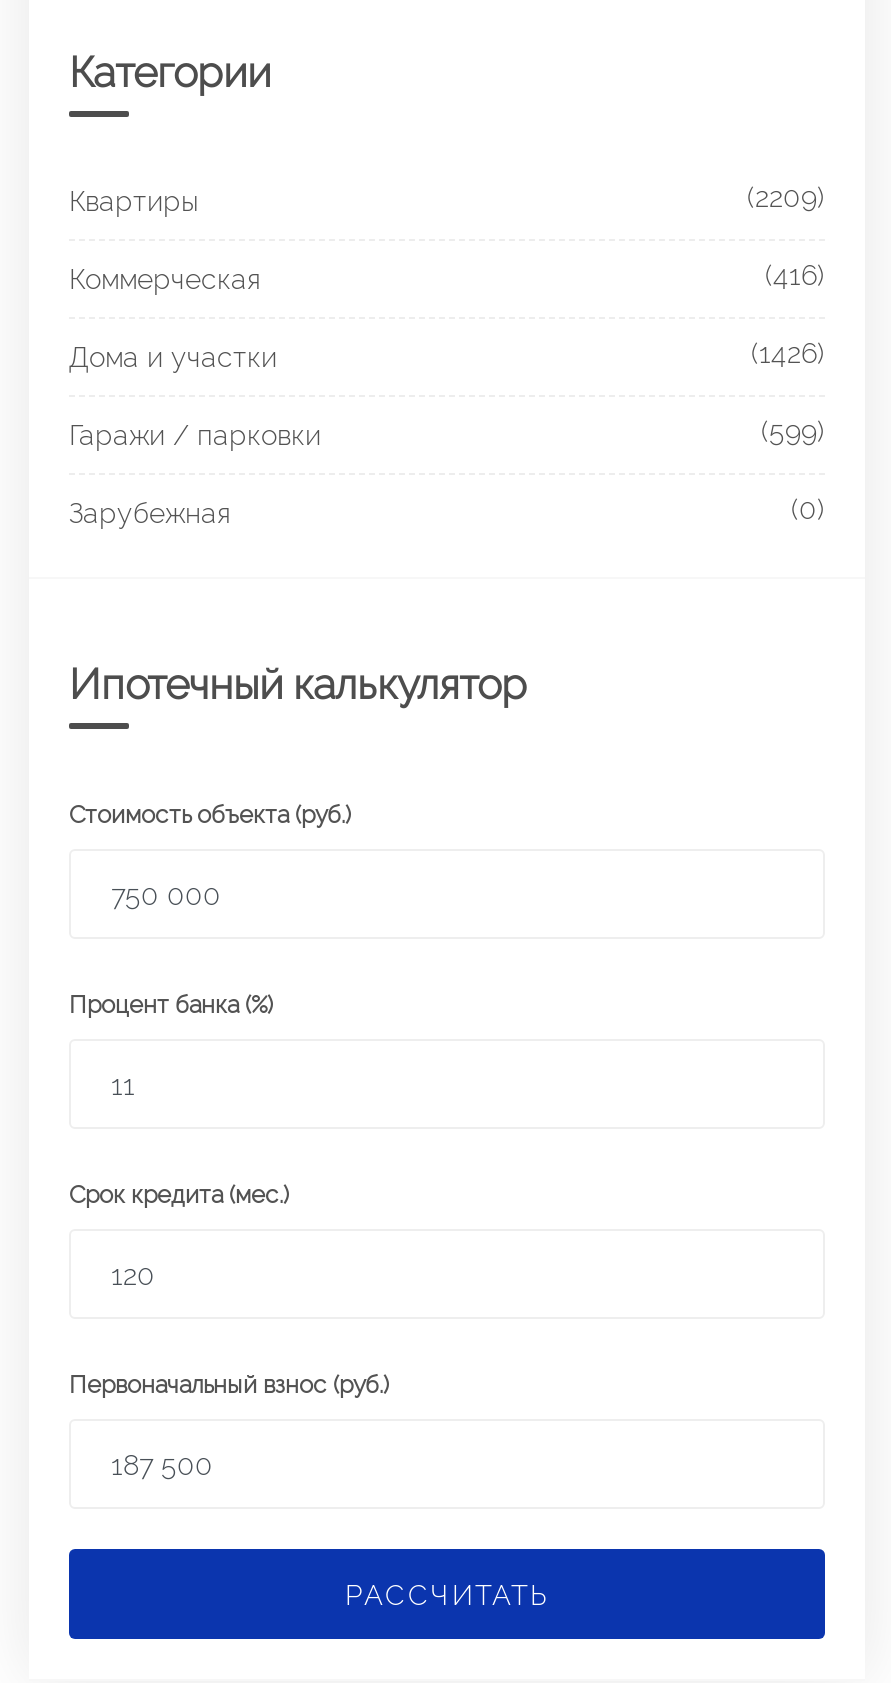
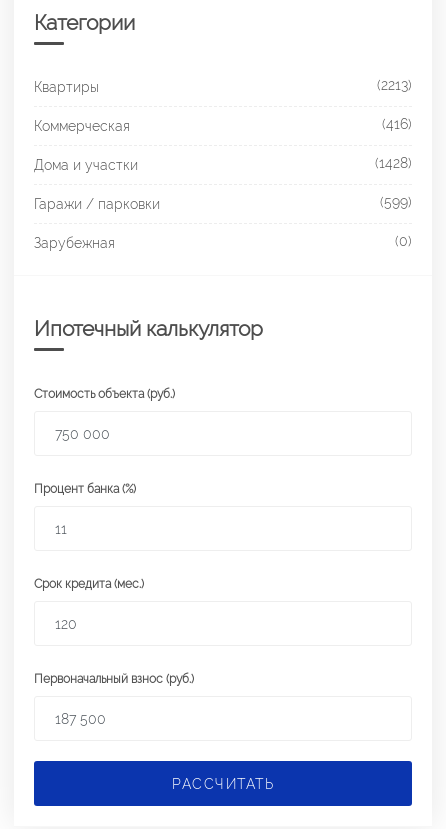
[747,181,825,213] (2209) -> [377,77,412,93] (2213)
[751,337,825,369] (1426) -> [375,155,412,171] (1428)

